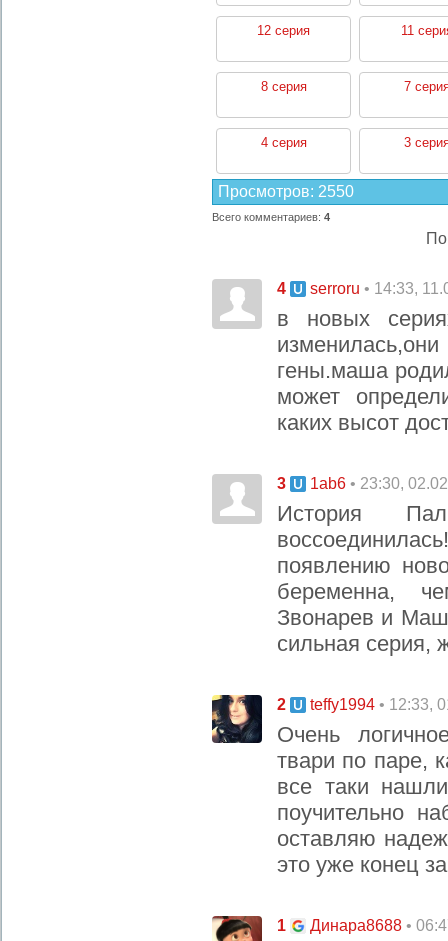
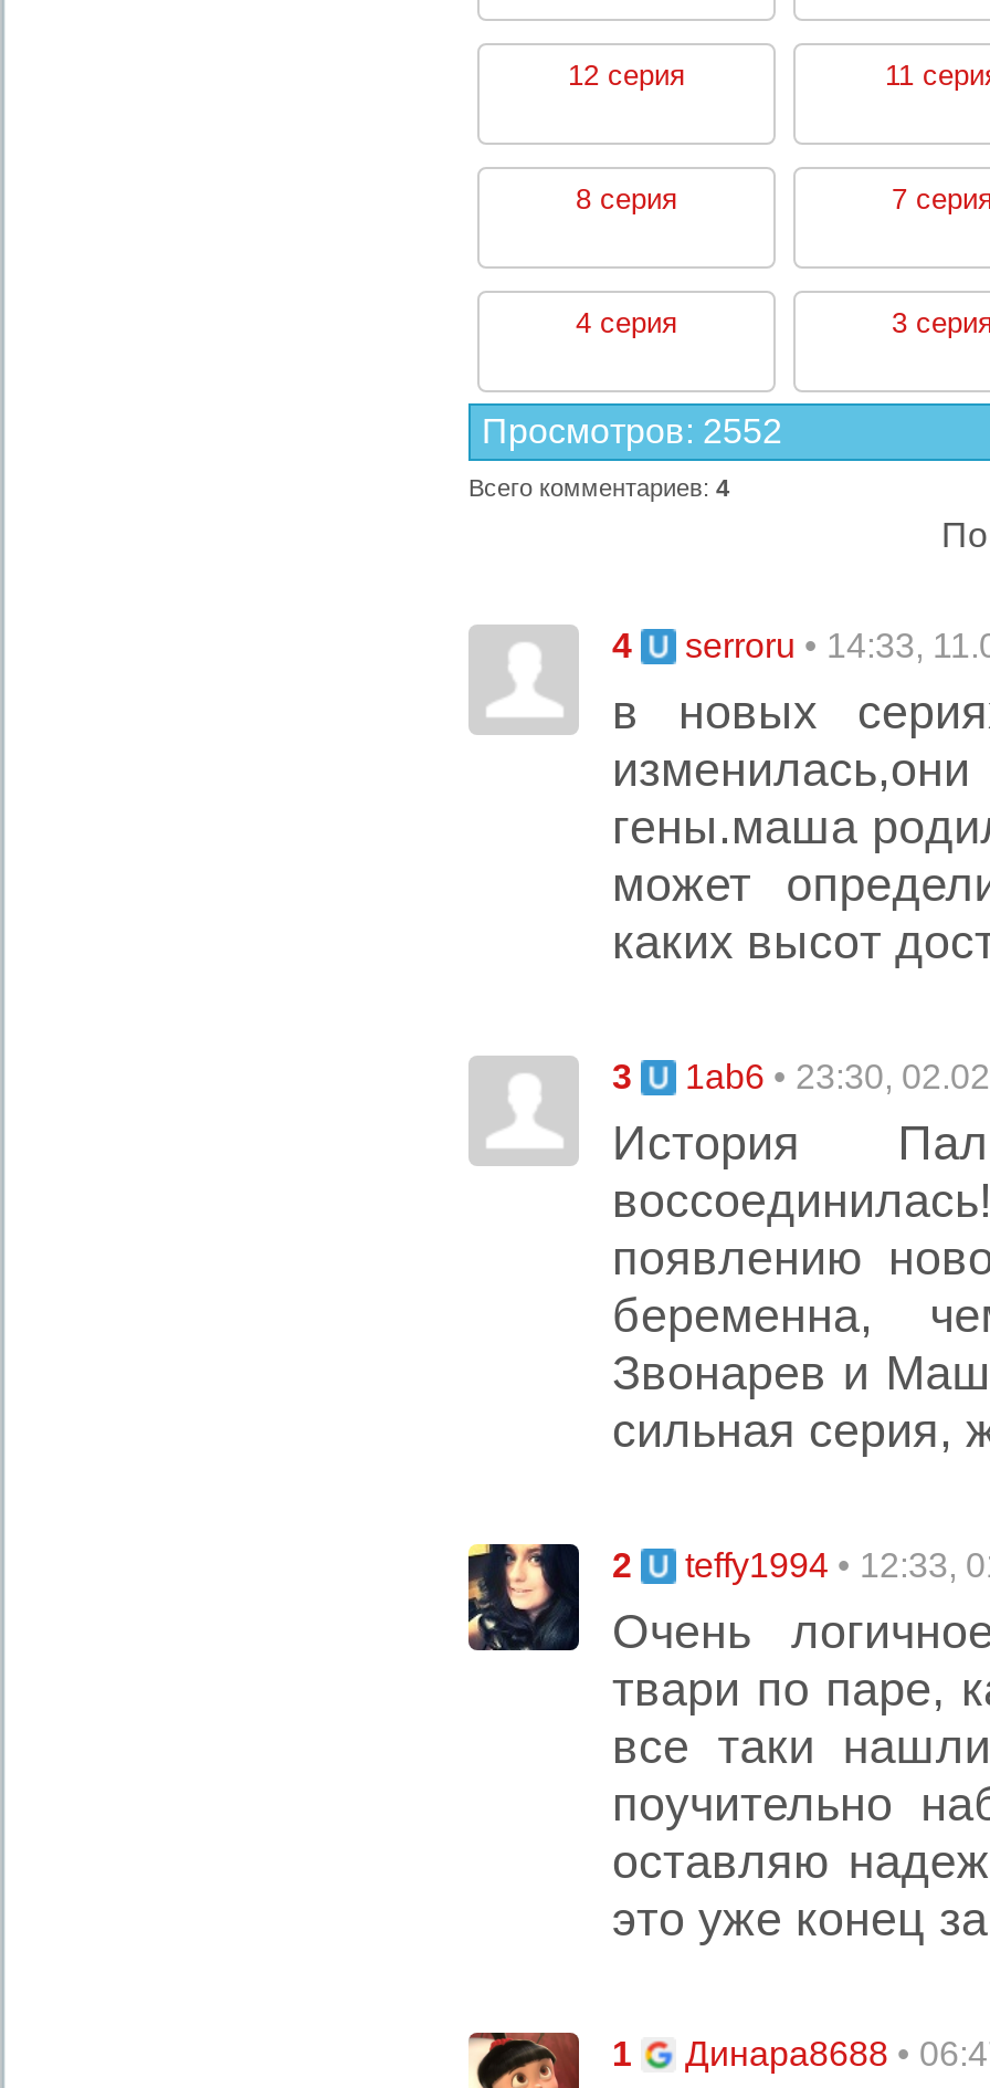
[218,183,354,200] Просмотров: 2550 -> [482,412,782,450] Просмотров: 2552

